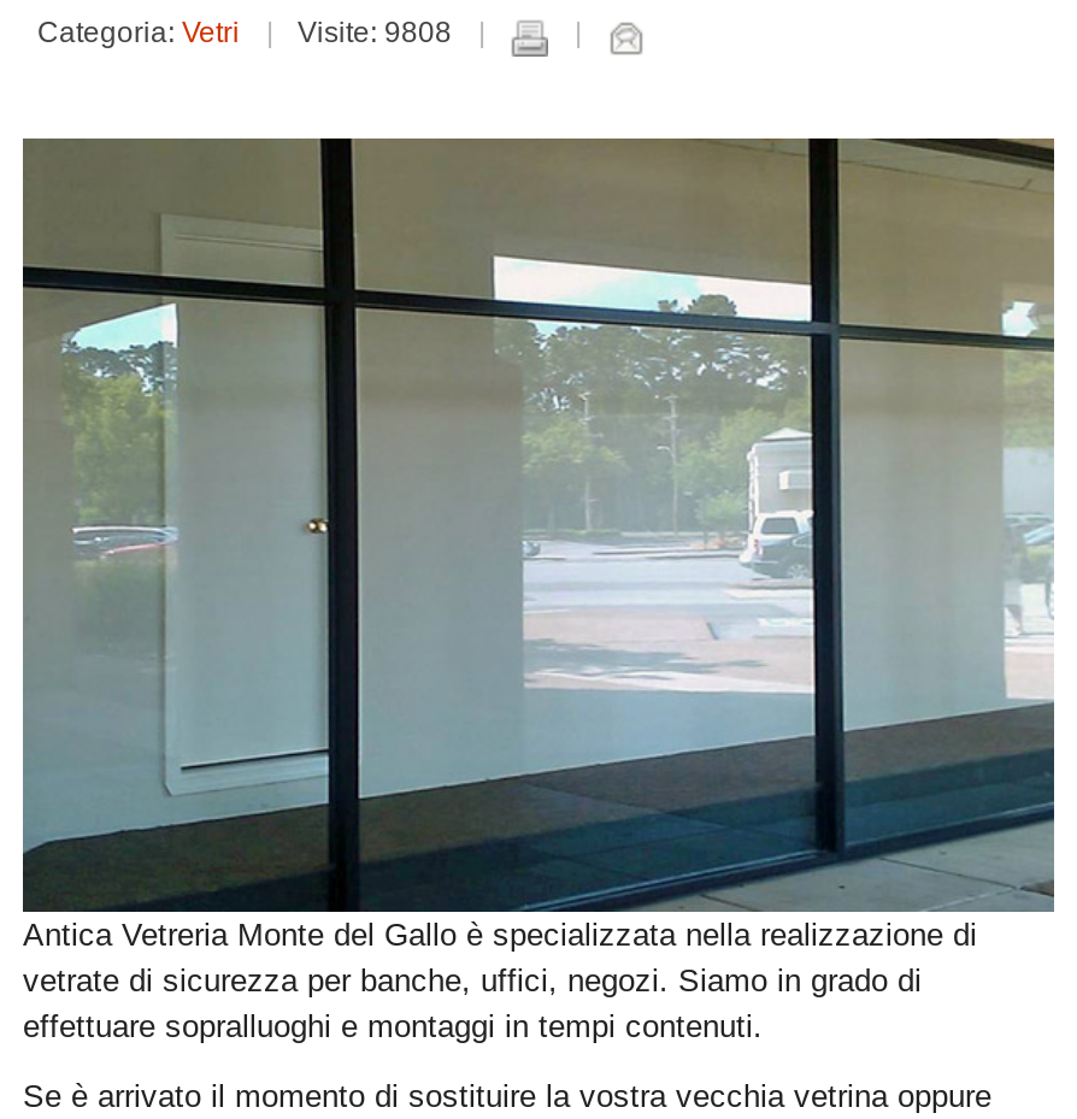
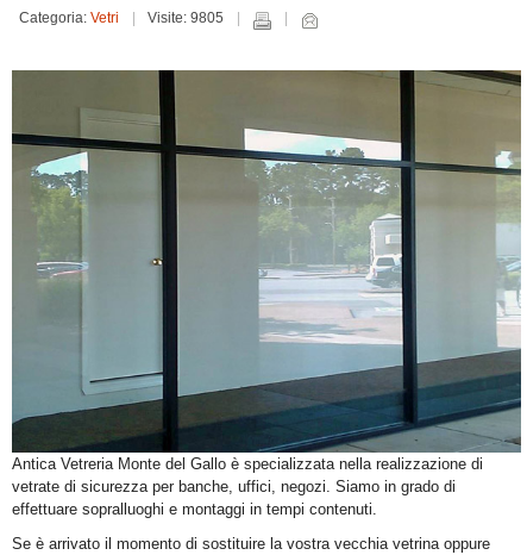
[37,16,459,49] Categoria: Vetri Visite: 9808 -> [19,10,227,26] Categoria: Vetri Visite: 9805

